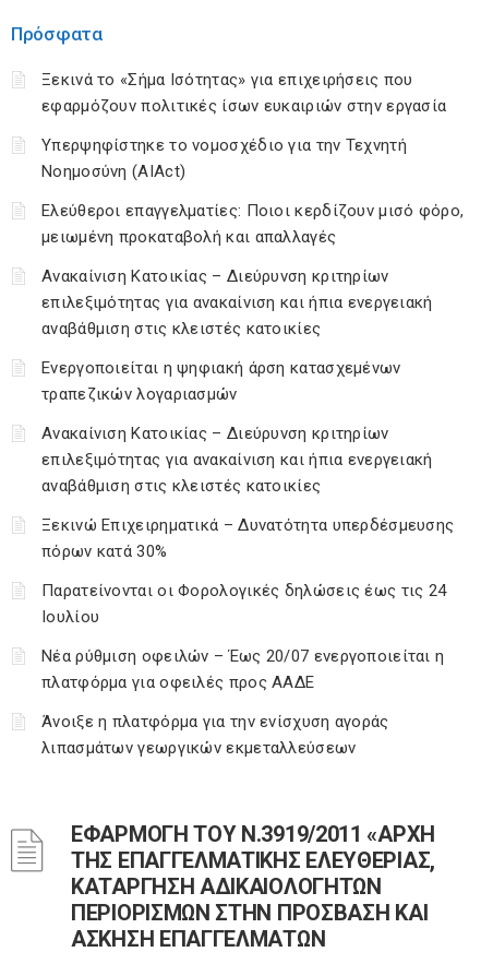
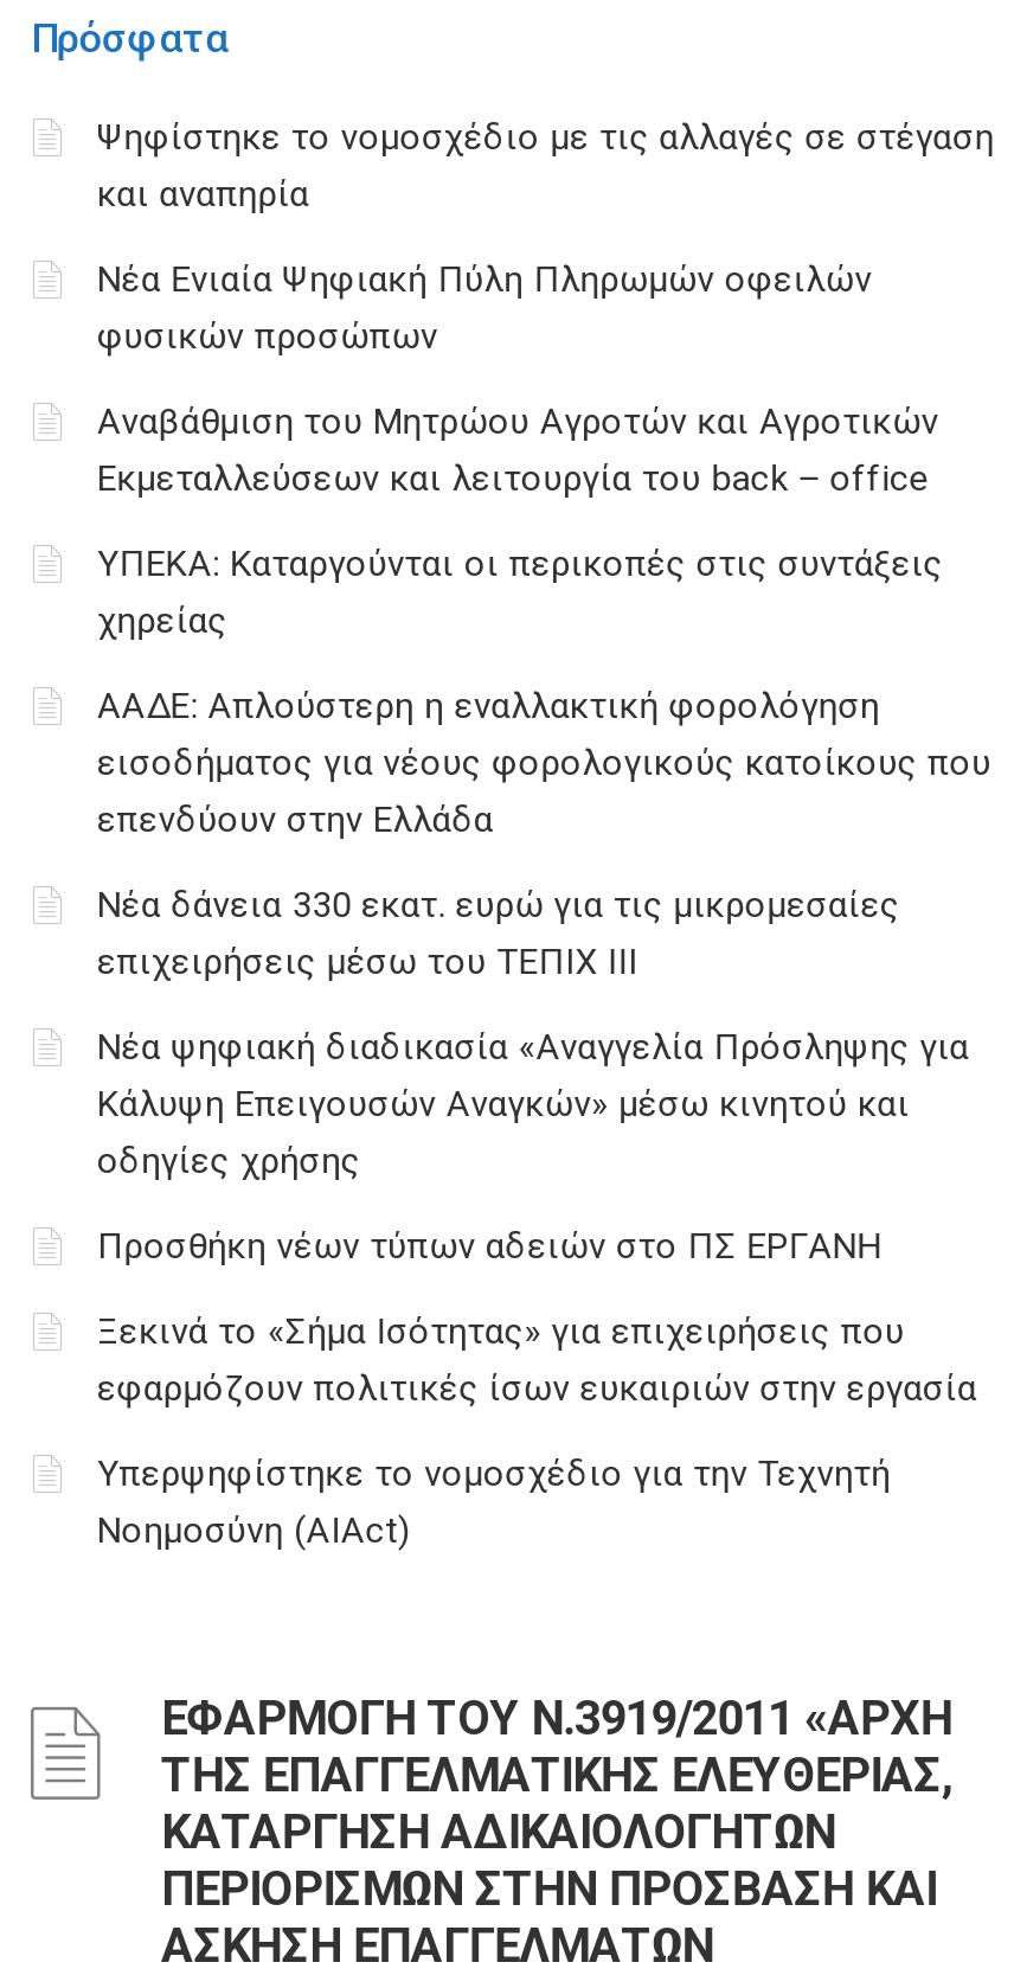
none -> [97,116,994,1268] Ψηφίστηκε το νομοσχέδιο με τις αλλαγές σε στέγαση | και αναπηρία | Νέα Ενιαία Ψηφιακή Πύλη Πληρωμών οφειλών | φυσικών προσώπων | Αναβάθμιση του Μητρώου Αγροτών και Αγροτικών | Εκμεταλλεύσεων και λειτουργία του back – office | ΥΠΕΚΑ: Καταργούνται οι περικοπές στις συντάξεις | χηρείας | ΑΑΔΕ: Απλούστερη η εναλλακτική φορολόγηση | εισοδήματος για νέους φορολογικούς κατοίκους που | επενδύουν στην Ελλάδα | Νέα δάνεια 330 εκατ. ευρώ για τις μικρομεσαίες | επιχειρήσεις μέσω του ΤΕΠΙΧ ΙΙΙ | Νέα ψηφιακή διαδικασία «Αναγγελία Πρόσληψης για | Κάλυψη Επειγουσών Αναγκών» μέσω κινητού και | οδηγίες χρήσης | Προσθήκη νέων τύπων αδειών στο ΠΣ ΕΡΓΑΝΗ
moved [41,70,447,181] -> [97,1310,977,1552]: Ξεκινά το «Σήμα Ισότητας» για επιχειρήσεις που | εφαρμόζουν πολιτικές ίσων ευκαιριών στην εργασία | Υπερψηφίστηκε το νομοσχέδιο για την Τεχνητή | Νοημοσύνη (AIAct)
[41,201,464,758] Ελεύθεροι επαγγελματίες: Ποιοι κερδίζουν μισό φόρο, | μειωμένη προκαταβολή και απαλλαγές | Ανακαίνιση Κατοικίας – Διεύρυνση κριτηρίων | επιλεξιμότητας για ανακαίνιση και ήπια ενεργειακή | αναβάθμιση στις κλειστές κατοικίες | Ενεργοποιείται η ψηφιακή άρση κατασχεμένων | τραπεζικών λογαριασμών | Ανακαίνιση Κατοικίας – Διεύρυνση κριτηρίων | επιλεξιμότητας για ανακαίνιση και ήπια ενεργειακή | αναβάθμιση στις κλειστές κατοικίες | Ξεκινώ Επιχειρηματικά – Δυνατότητα υπερδέσμευσης | πόρων κατά 30% | Παρατείνονται οι Φορολογικές δηλώσεις έως τις 24 | Ιουλίου | Νέα ρύθμιση οφειλών – Έως 20/07 ενεργοποιείται η | πλατφόρμα για οφειλές προς ΑΑΔΕ | Άνοιξε η πλατφόρμα για την ενίσχυση αγοράς | λιπασμάτων γεωργικών εκμεταλλεύσεων -> none

